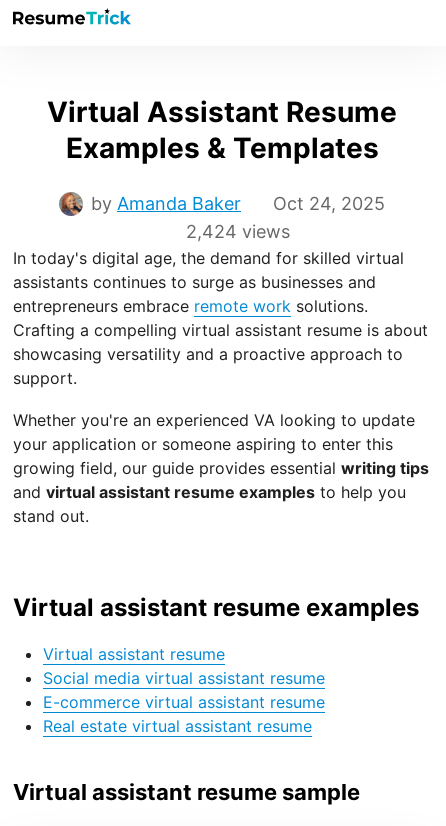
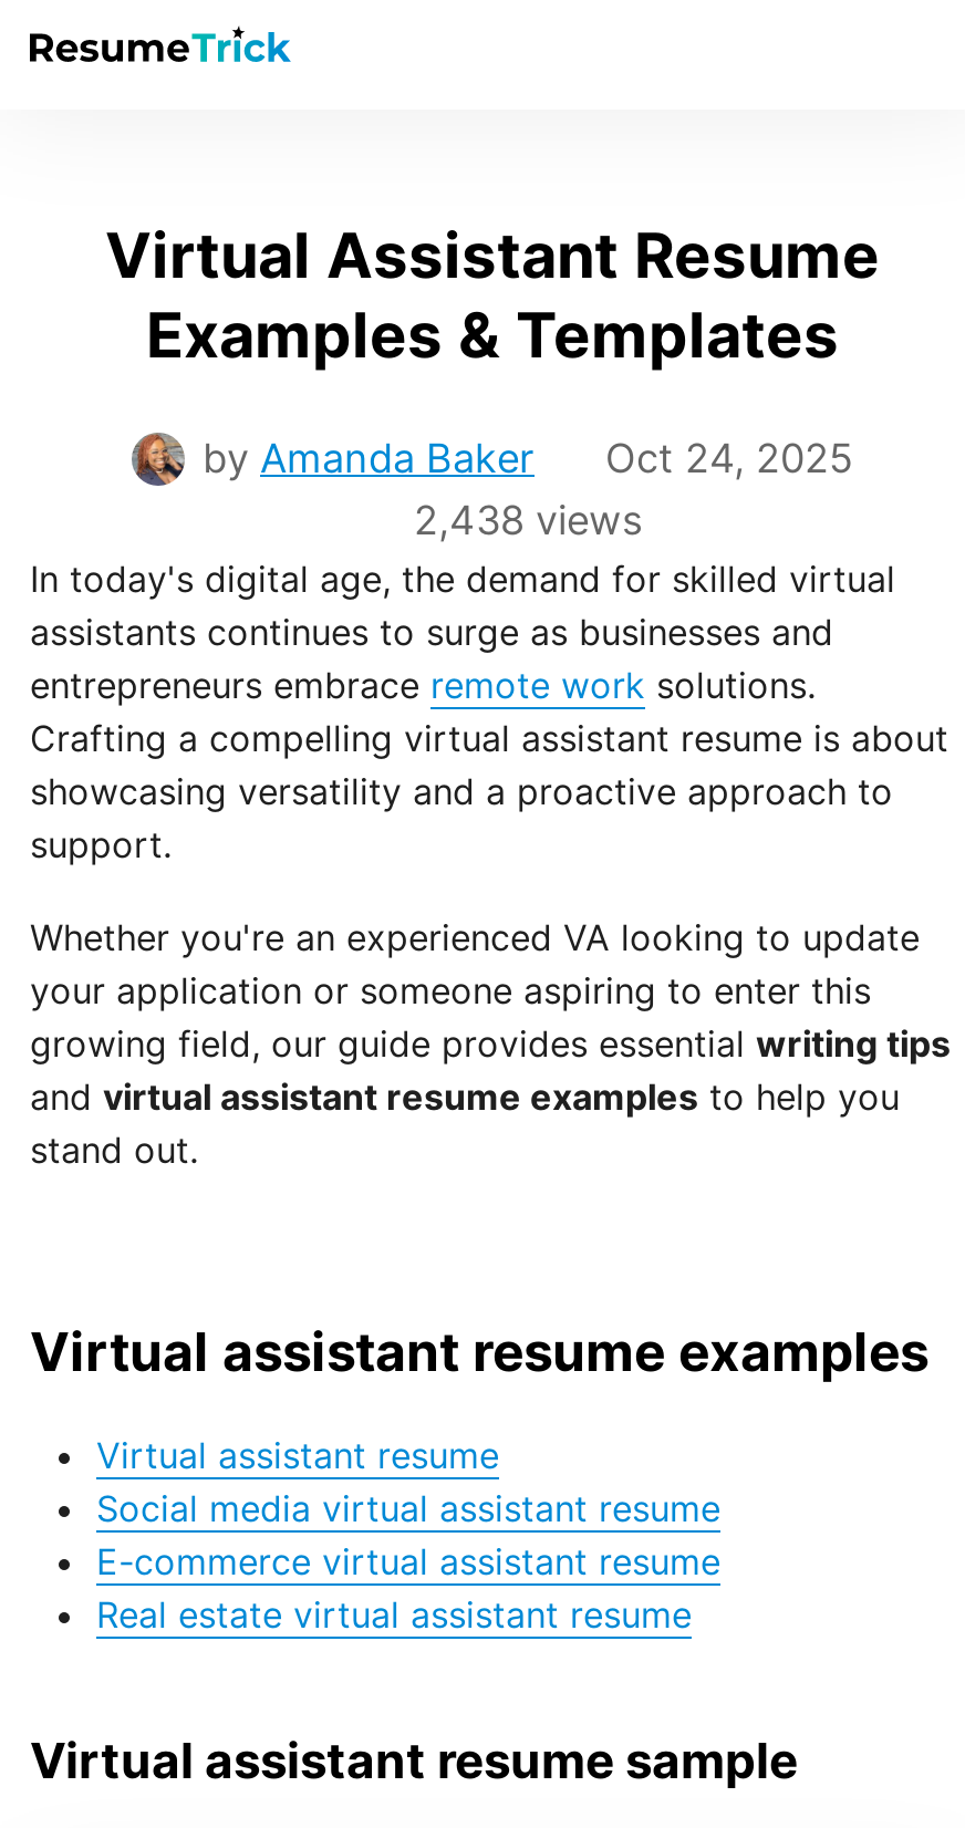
[186,221,290,242] 2,424 views -> [414,497,642,543] 2,438 views

